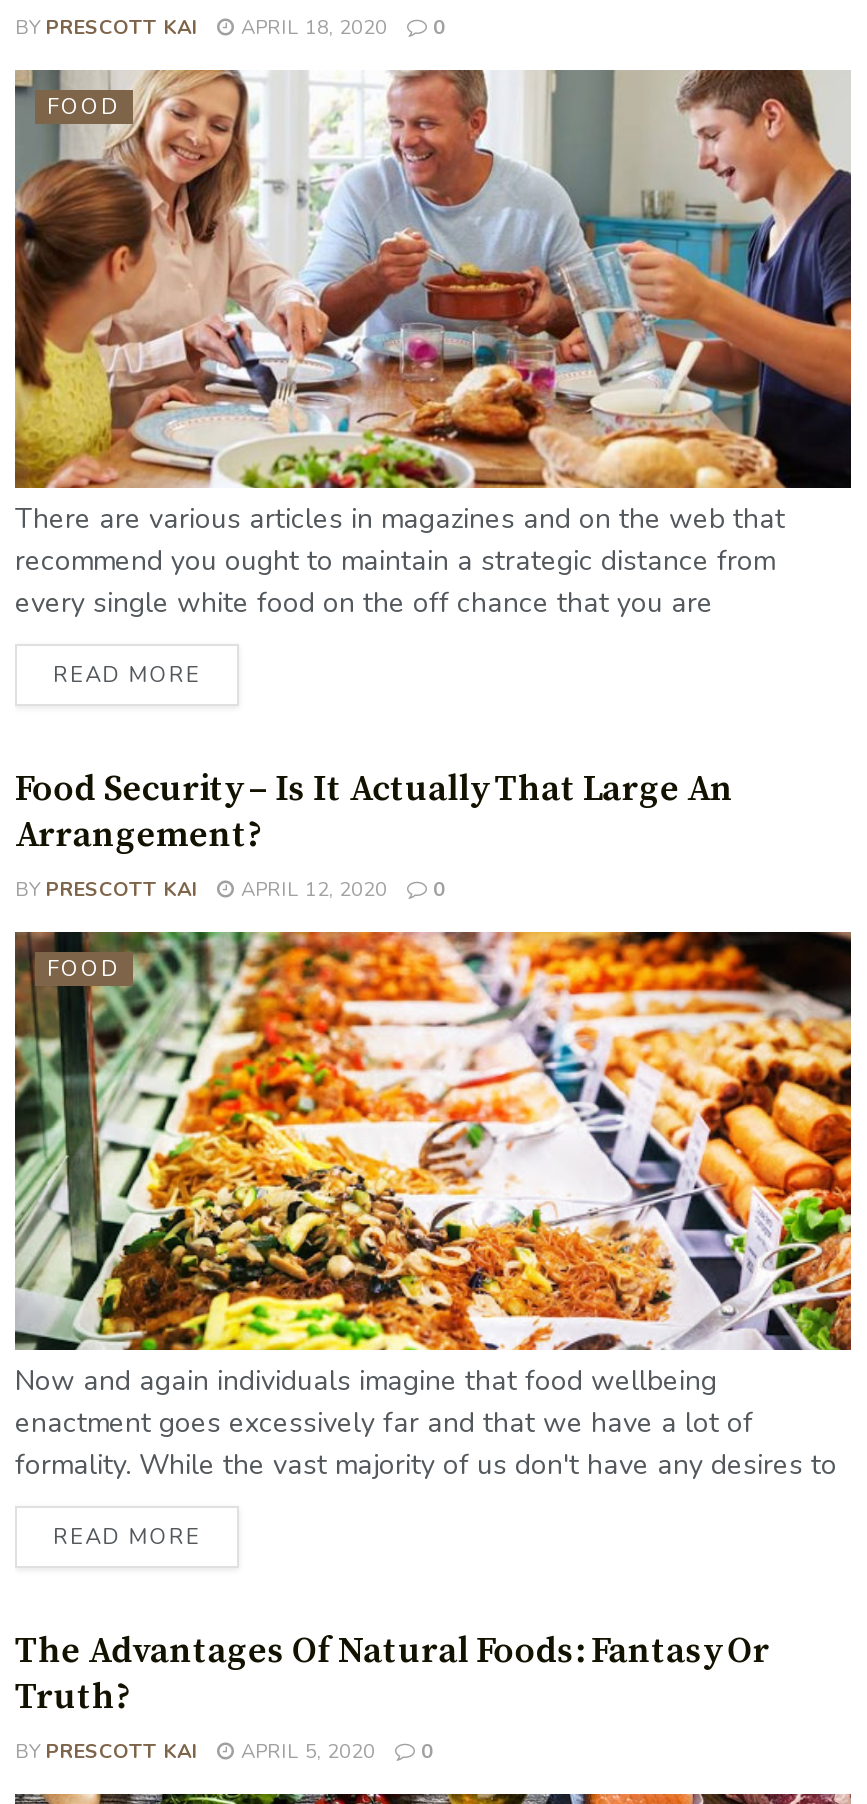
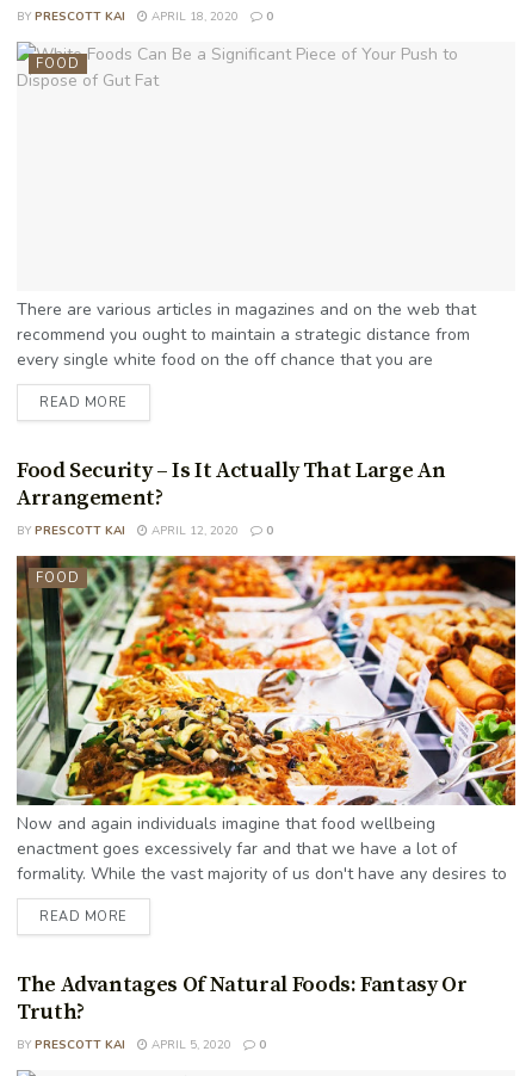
[13,68,853,490] [image] -> none

